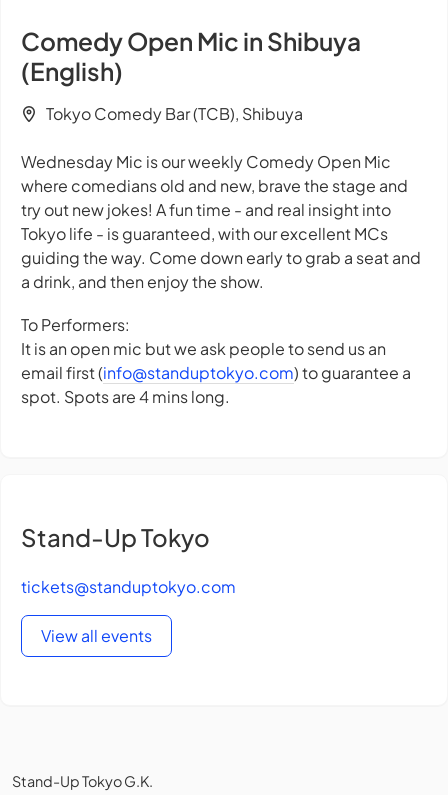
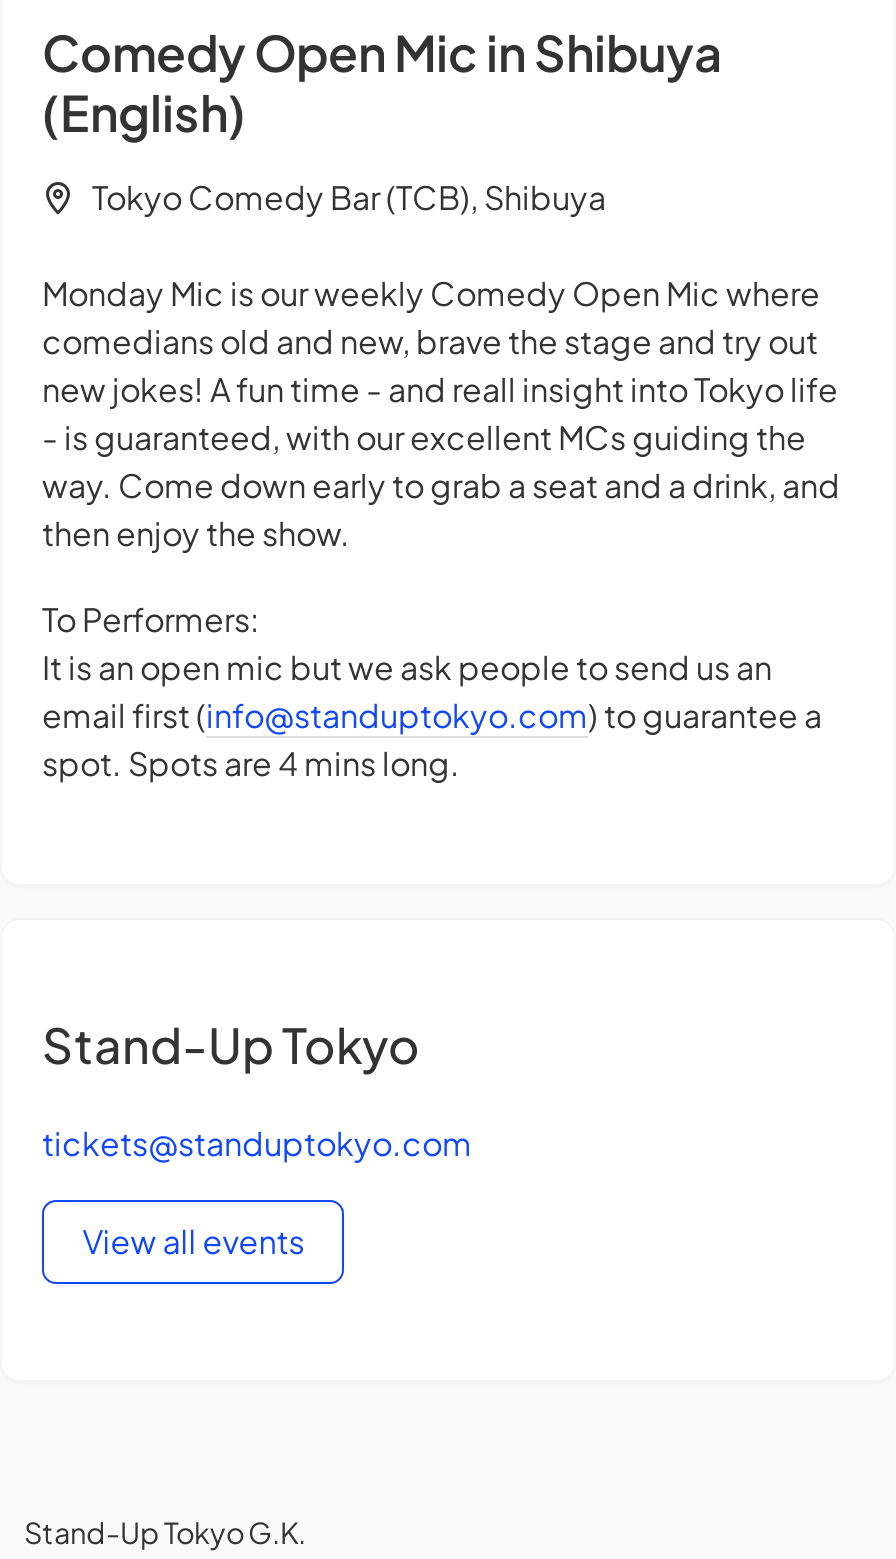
[21,151,421,292] Wednesday Mic is our weekly Comedy Open Mic | where comedians old and new, brave the stage and | try out new jokes! A fun time - and real insight into | Tokyo life - is guaranteed, with our excellent MCs | guiding the way. Come down early to grab a seat and | a drink, and then enjoy the show. -> [42,271,840,553] Monday Mic is our weekly Comedy Open Mic where | comedians old and new, brave the stage and try out | new jokes! A fun time - and reall insight into Tokyo life | - is guaranteed, with our excellent MCs guiding the | way. Come down early to grab a seat and a drink, and | then enjoy the show.

